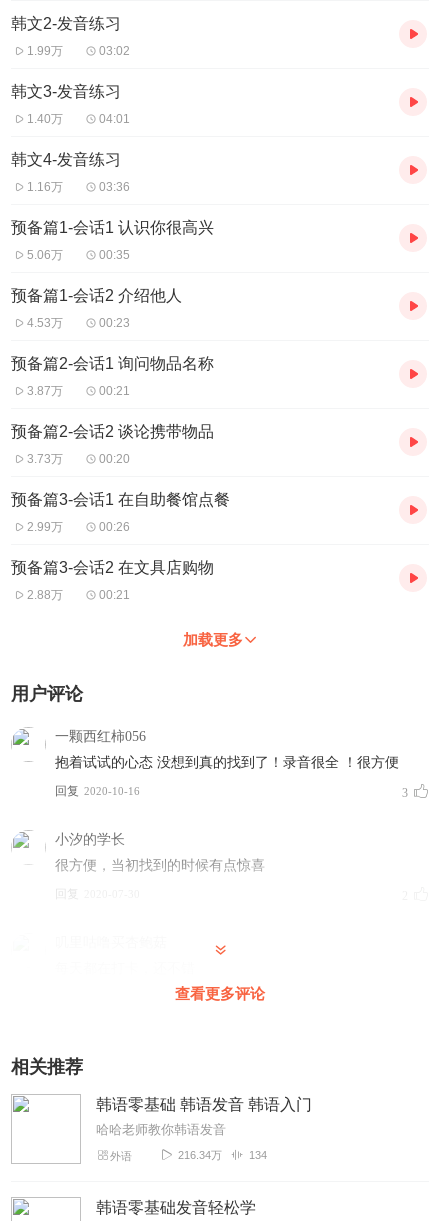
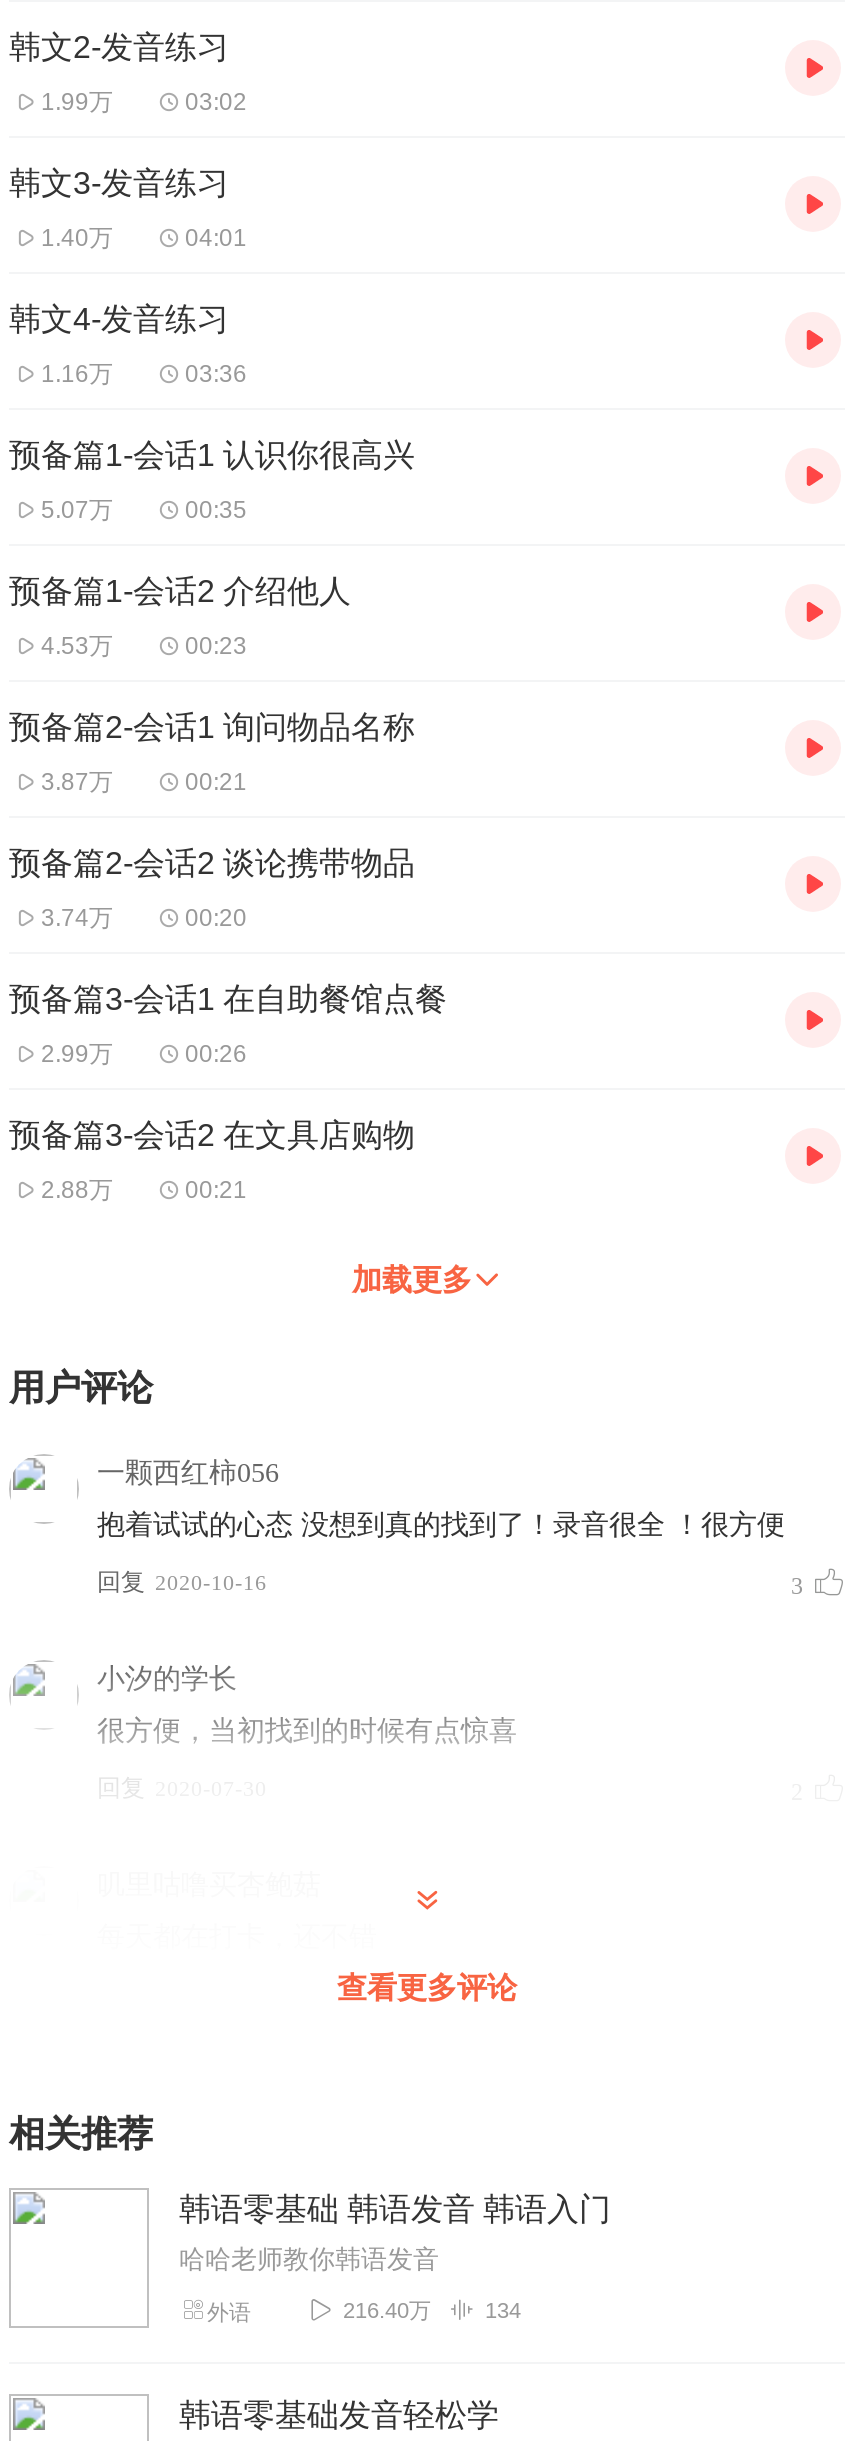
[27,248,63,262] 5.06万 -> [41,496,113,524] 5.07万
[27,452,63,466] 3.73万 -> [41,904,113,932] 3.74万
[178,1149,222,1161] 216.34万 -> [343,2298,431,2322] 216.40万

